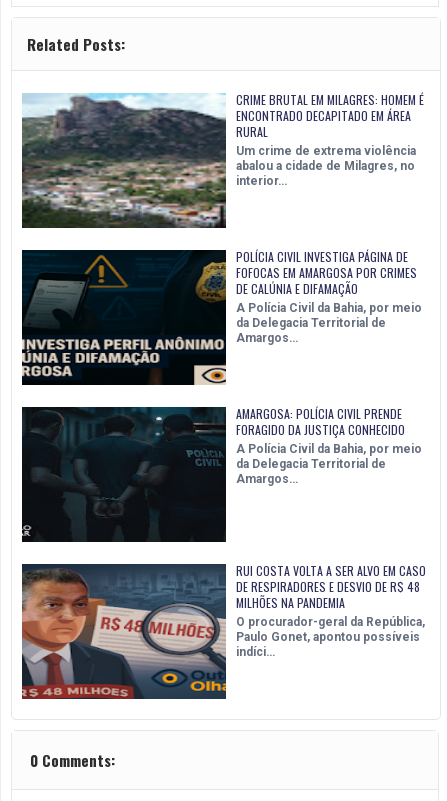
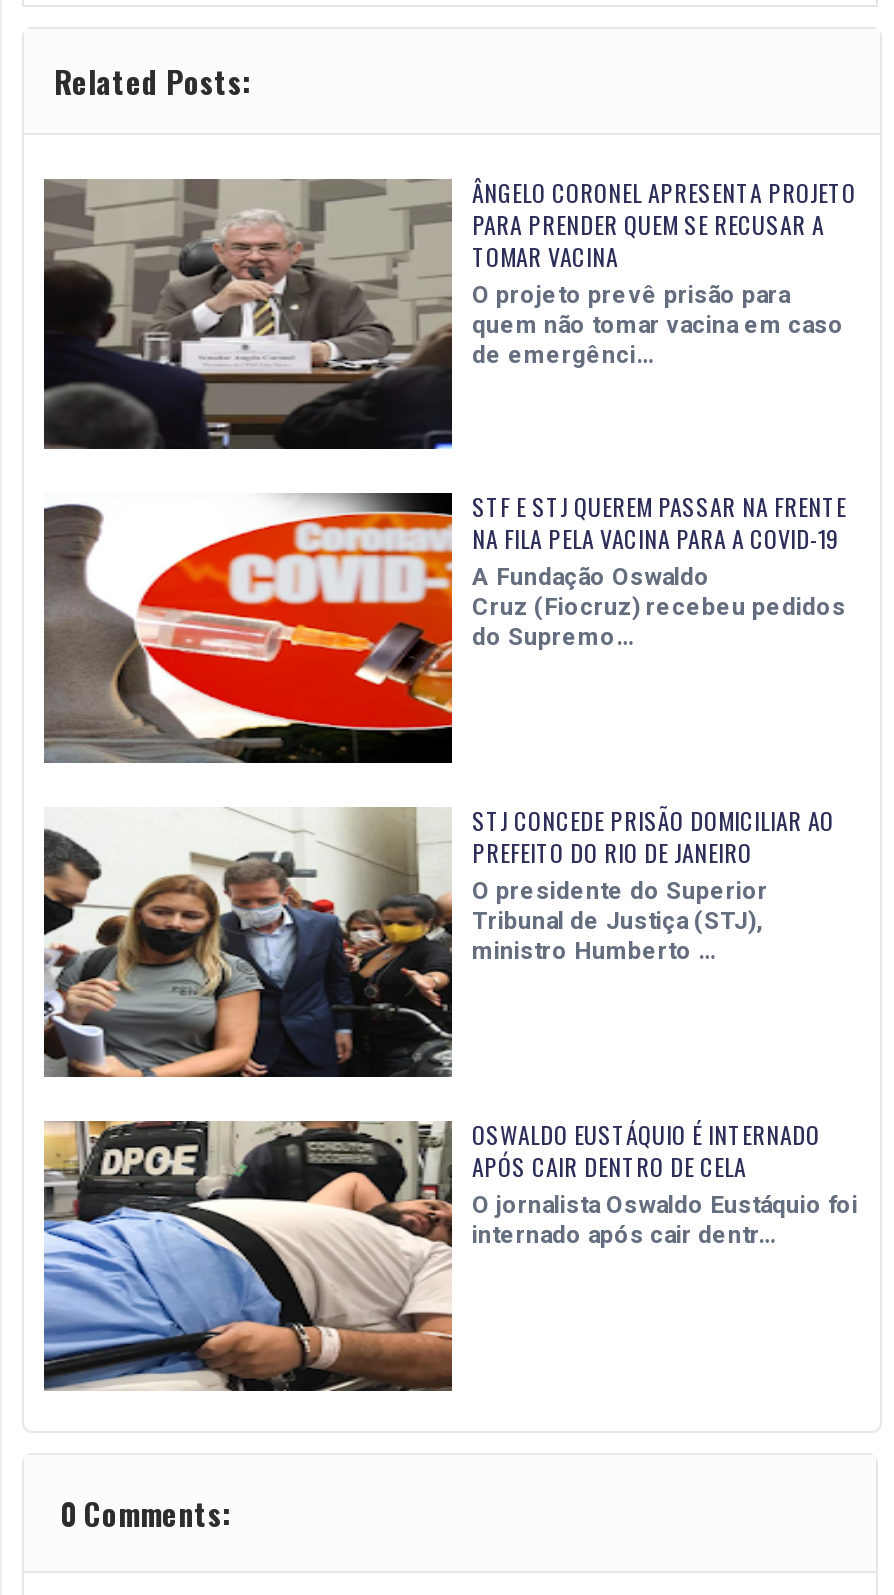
[22,90,424,229] [image] | CRIME BRUTAL EM MILAGRES: HOMEM É | ENCONTRADO DECAPITADO EM ÁREA | RURAL | Um crime de extrema violência | abalou a cidade de Milagres, no | interior… -> [42,174,856,451] [image] | ÂNGELO CORONEL APRESENTA PROJETO | PARA PRENDER QUEM SE RECUSAR A | TOMAR VACINA | O projeto prevê prisão para | quem não tomar vacina em caso | de emergênci…
[21,247,422,385] [image] | POLÍCIA CIVIL INVESTIGA PÁGINA DE | FOFOCAS EM AMARGOSA POR CRIMES | DE CALÚNIA E DIFAMAÇÃO | A Polícia Civil da Bahia, por meio | da Delegacia Territorial de | Amargos… -> [42,488,846,765] [image] | STF E STJ QUEREM PASSAR NA FRENTE | NA FILA PELA VACINA PARA A COVID-19 | A Fundação Oswaldo | Cruz (Fiocruz) recebeu pedidos | do Supremo…
[21,404,422,543] [image] | AMARGOSA: POLÍCIA CIVIL PRENDE | FORAGIDO DA JUSTIÇA CONHECIDO | A Polícia Civil da Bahia, por meio | da Delegacia Territorial de | Amargos… -> [42,802,834,1079] [image] | STJ CONCEDE PRISÃO DOMICILIAR AO | PREFEITO DO RIO DE JANEIRO | O presidente do Superior | Tribunal de Justiça (STJ), | ministro Humberto …
[21,561,426,700] [image] | RUI COSTA VOLTA A SER ALVO EM CASO | DE RESPIRADORES E DESVIO DE R$ 48 | MILHÕES NA PANDEMIA | O procurador-geral da República, | Paulo Gonet, apontou possíveis | indíci… -> [42,1116,858,1393] [image] | OSWALDO EUSTÁQUIO É INTERNADO | APÓS CAIR DENTRO DE CELA | O jornalista Oswaldo Eustáquio foi | internado após cair dentr…

